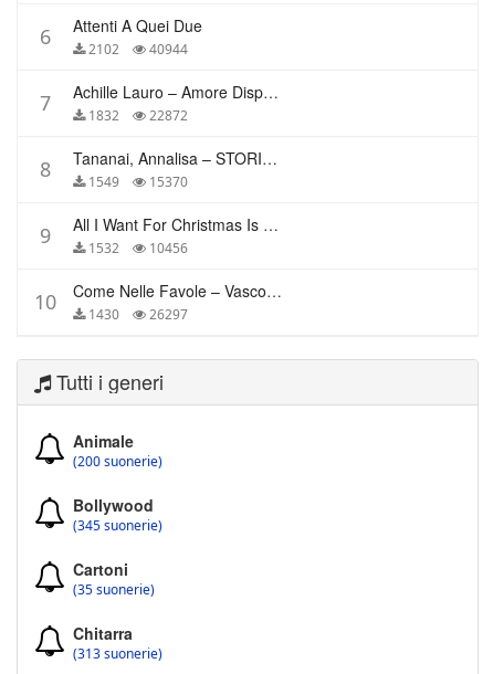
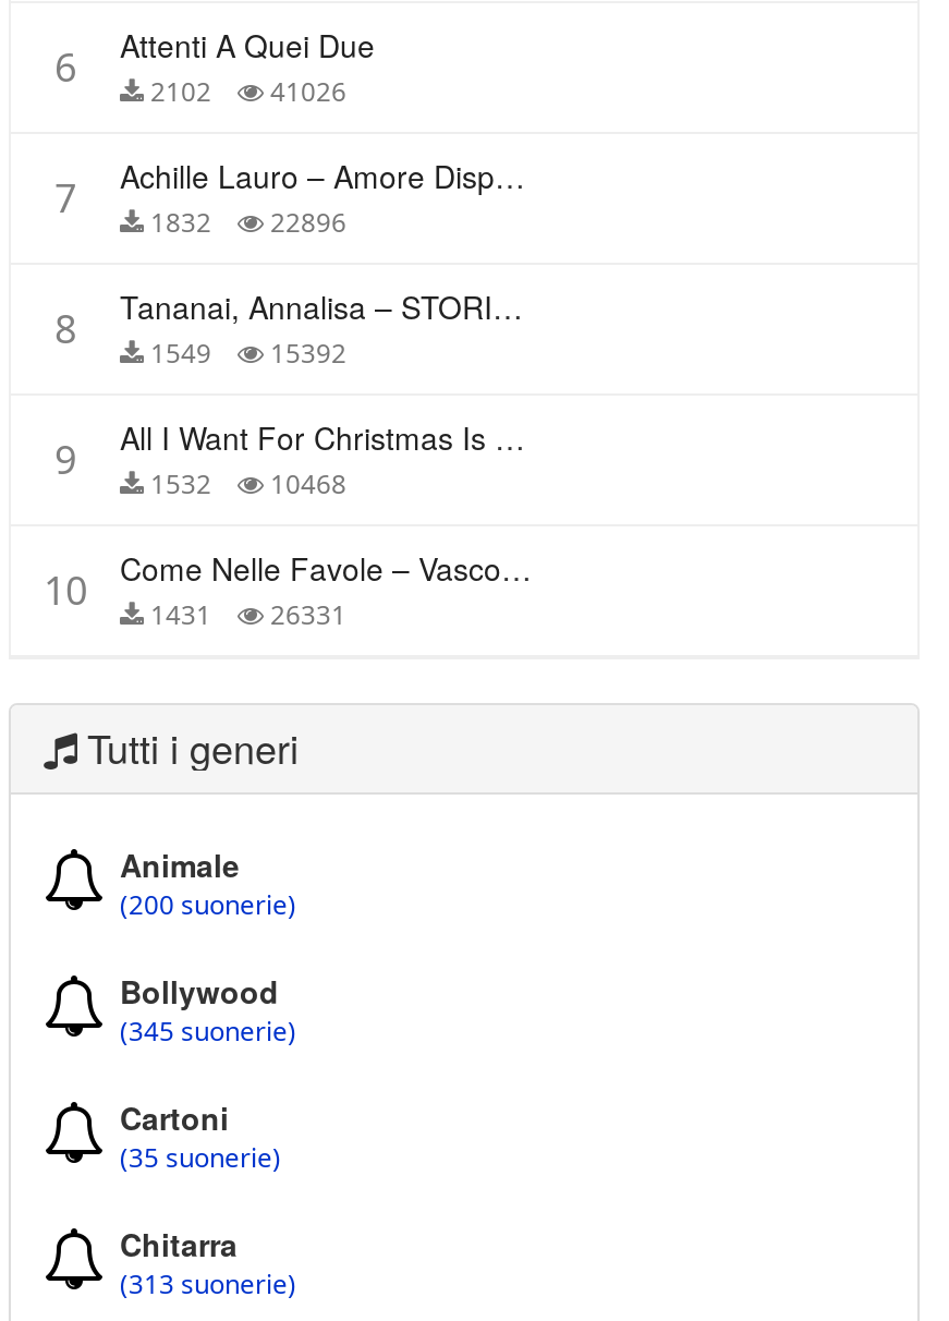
[146,40,188,59] 40944 -> [264,73,346,110] 41026
[40,89,188,125] 7 1832 22872 -> [54,171,346,241] 7 1832 22896
[40,156,188,191] 8 1549 15370 -> [54,302,346,372] 8 1549 15392
[40,222,188,257] 9 1532 10456 -> [54,433,346,502] 9 1532 10468
[85,305,133,324] 1430 -> [144,596,238,633] 1431
[146,305,188,324] 26297 -> [264,596,346,633] 26331

